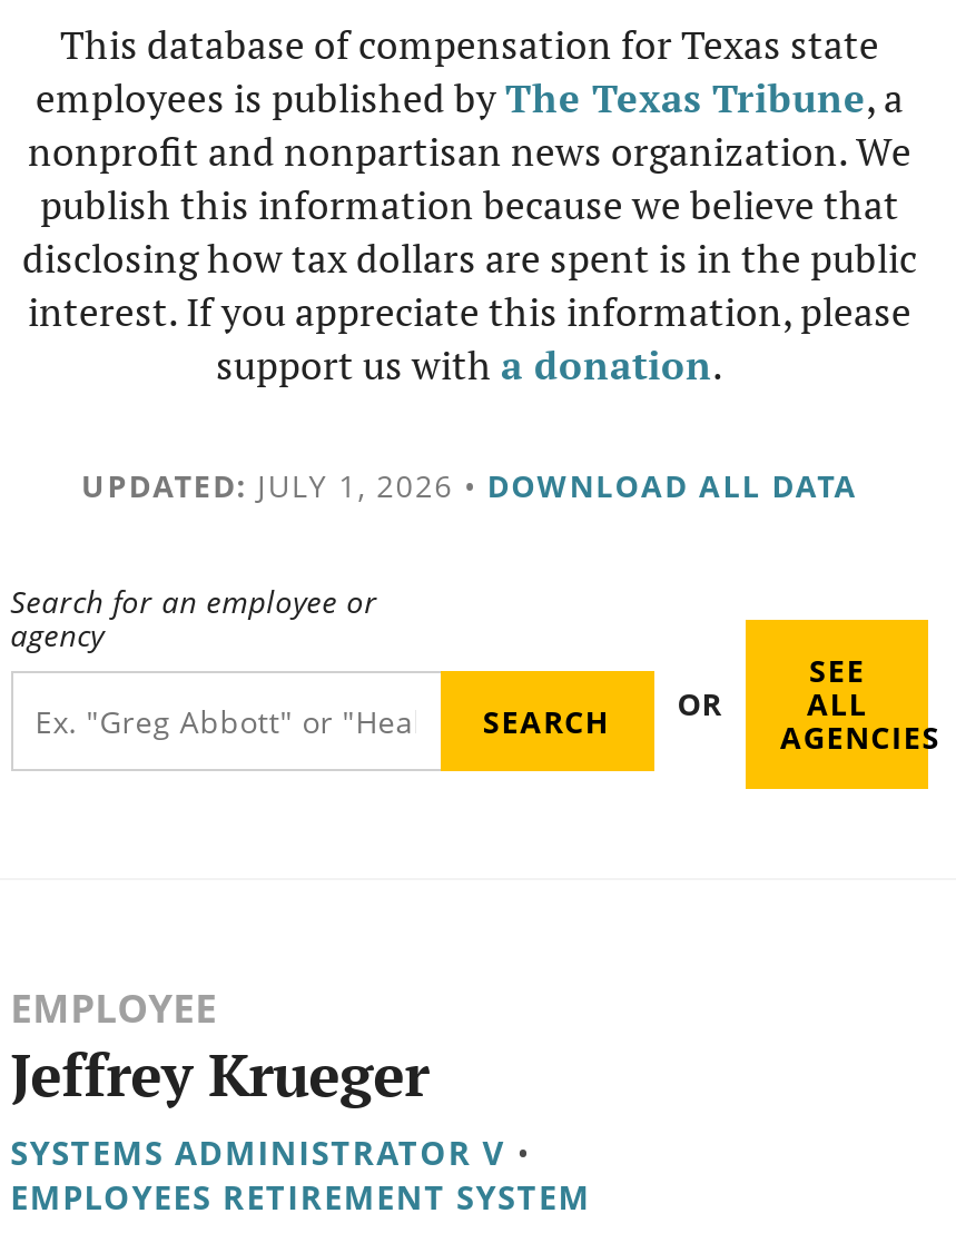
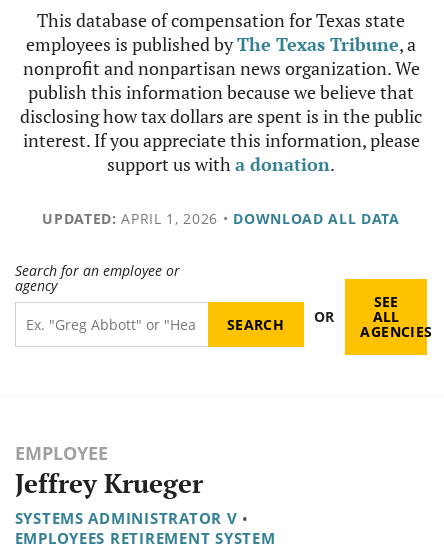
[81,464,858,506] UPDATED: JULY 1, 2026 • DOWNLOAD ALL DATA -> [42,209,400,228] UPDATED: APRIL 1, 2026 • DOWNLOAD ALL DATA

